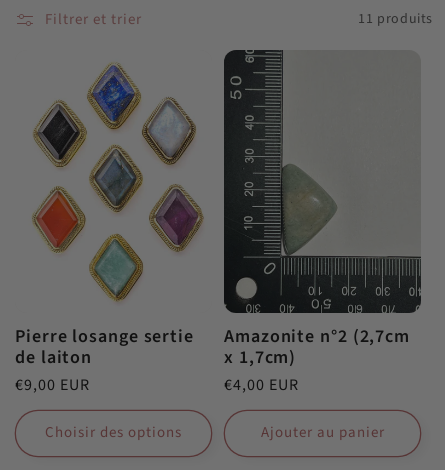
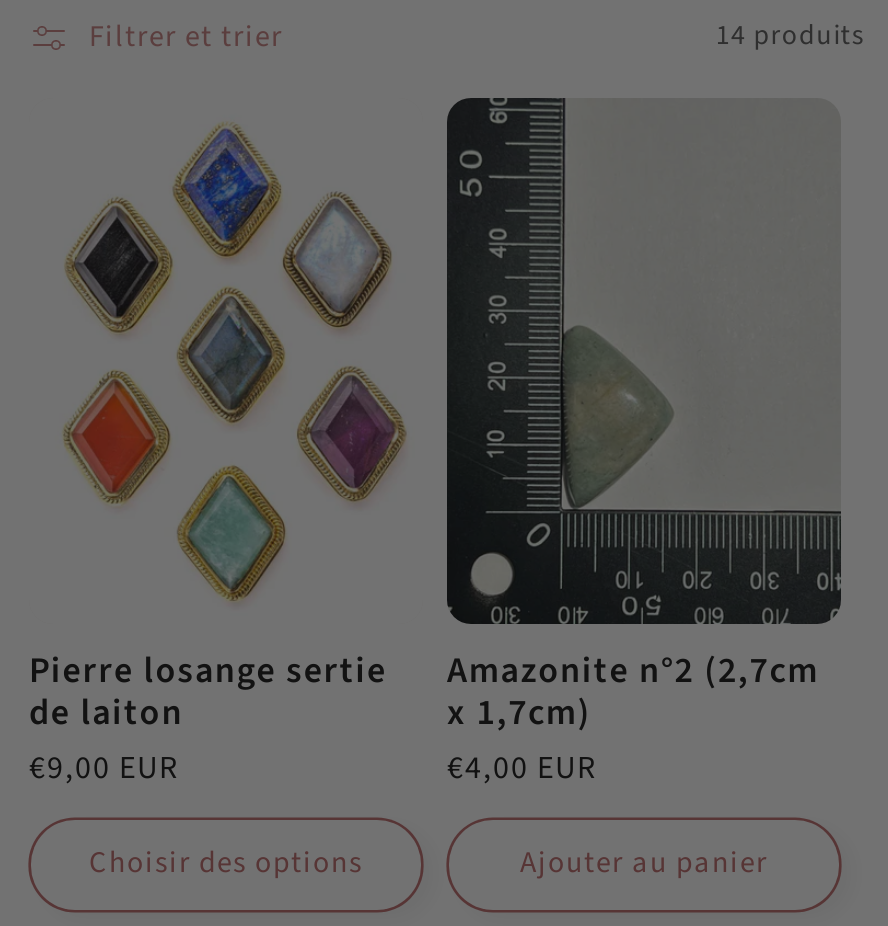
[358,9,433,29] 11 produits -> [716,17,865,57] 14 produits

